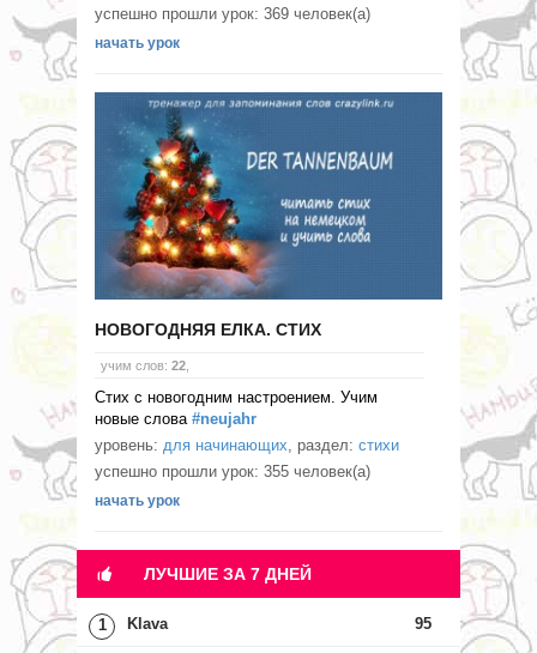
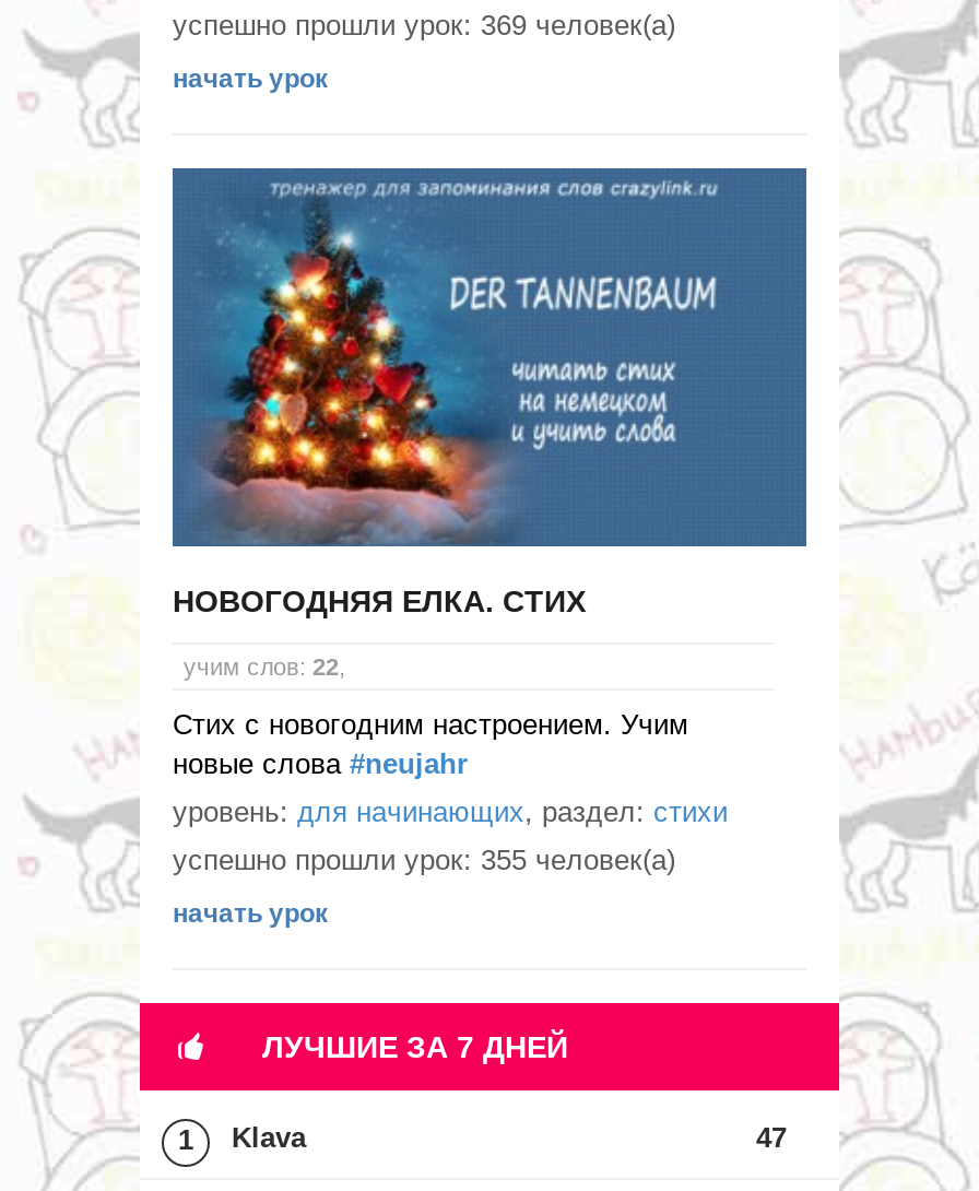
[415,614,432,632] 95 -> [756,1120,787,1153] 47

